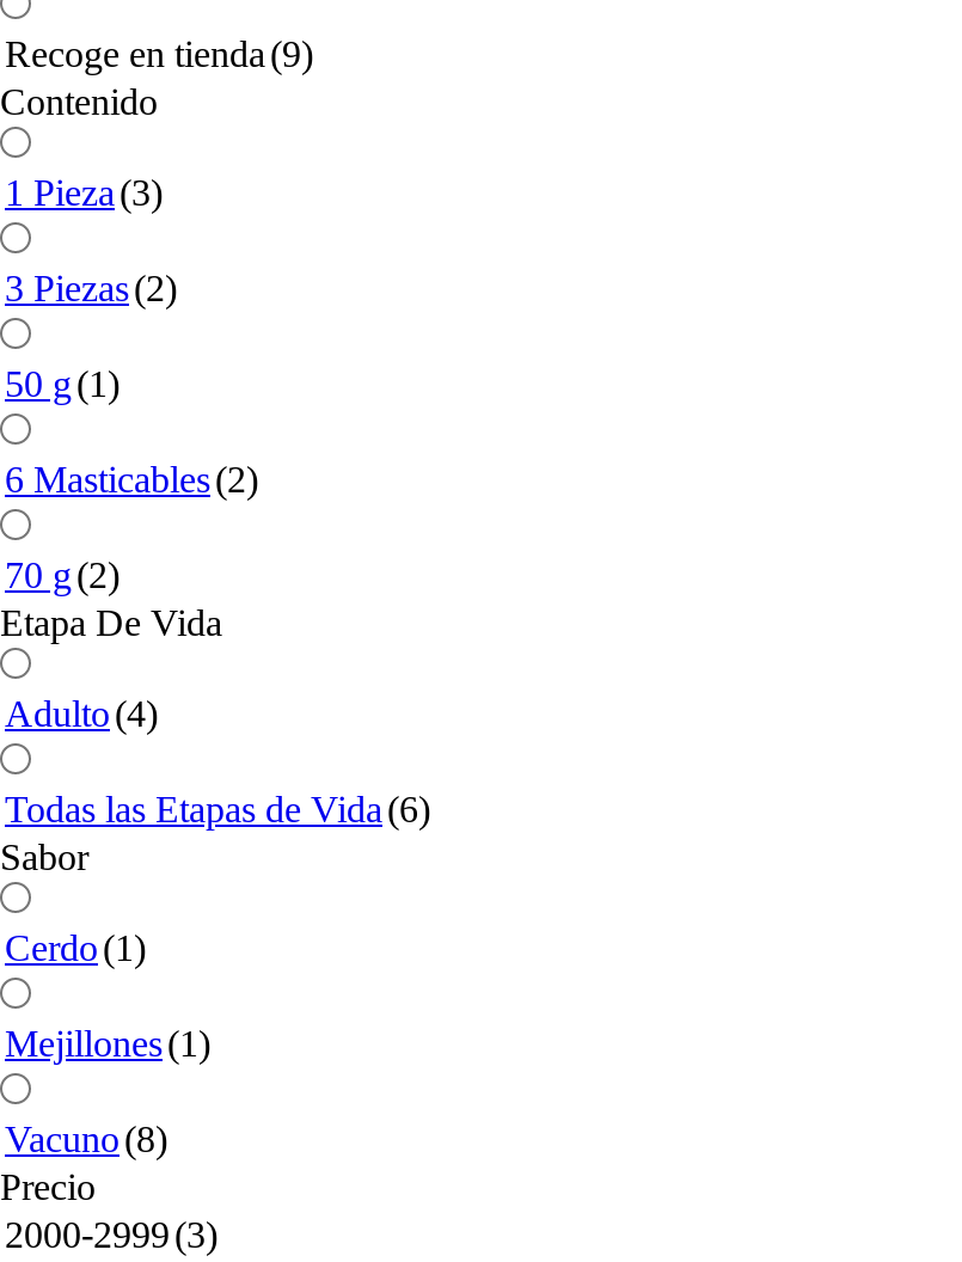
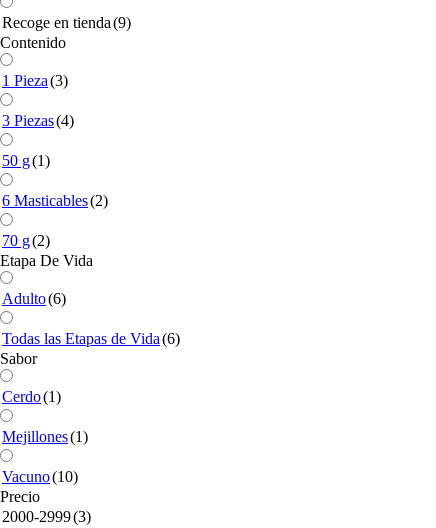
[5,268,177,308] 3 Piezas (2) -> [2,112,74,129] 3 Piezas (4)
[5,693,158,734] Adulto (4) -> [2,290,66,307] Adulto (6)
[5,1119,167,1159] Vacuno (8) -> [2,468,78,485] Vacuno (10)

